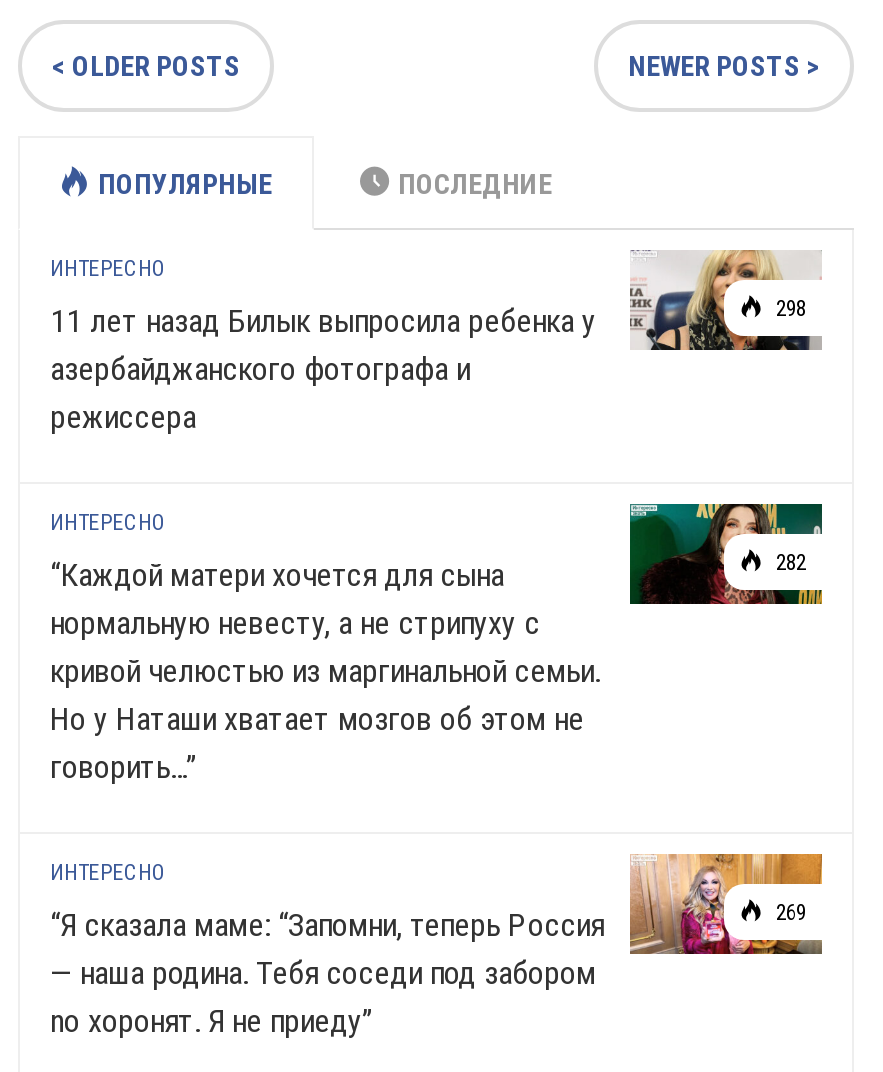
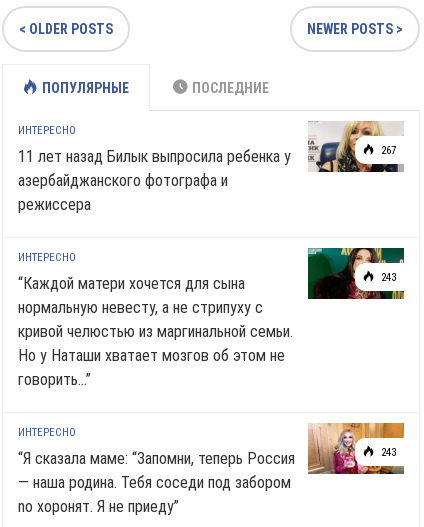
[770,296,806,322] 298 -> [378,144,396,157] 267
[770,550,806,576] 282 -> [378,271,396,284] 243
[770,900,806,926] 269 -> [378,446,396,459] 243

